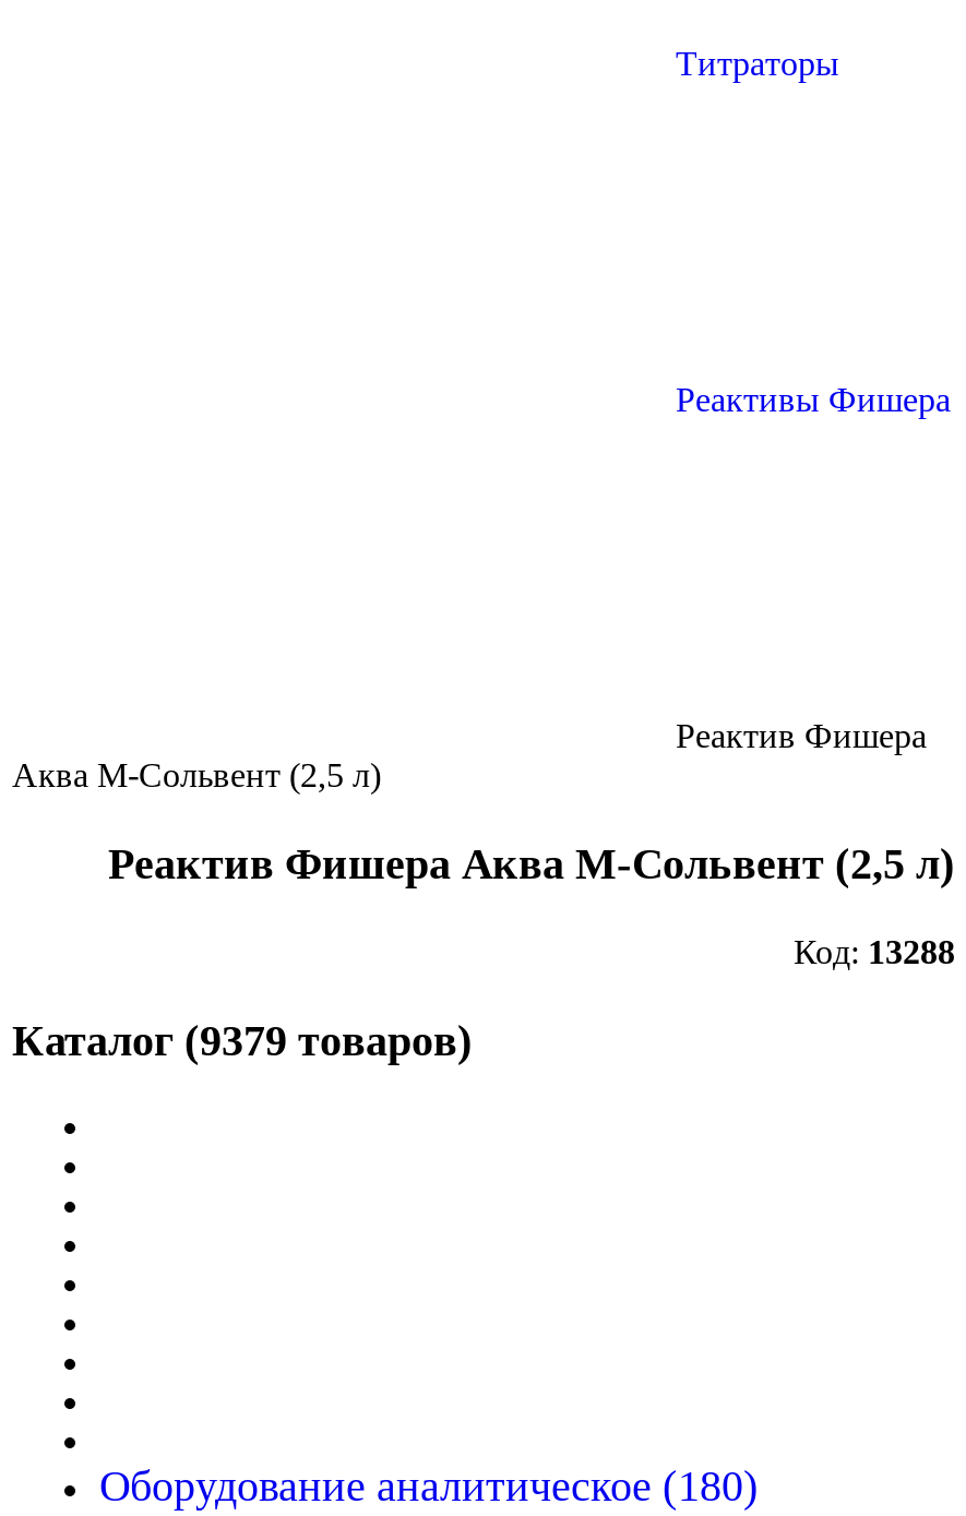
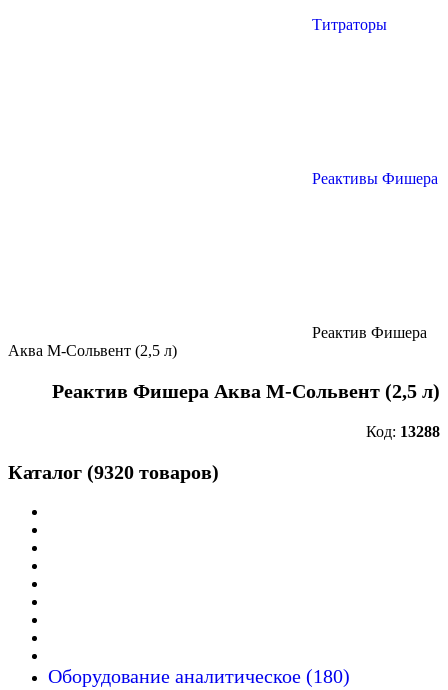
[12,1016,473,1064] Каталог (9379 товаров) -> [8,461,219,483] Каталог (9320 товаров)

